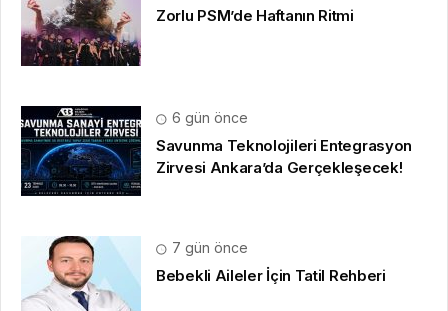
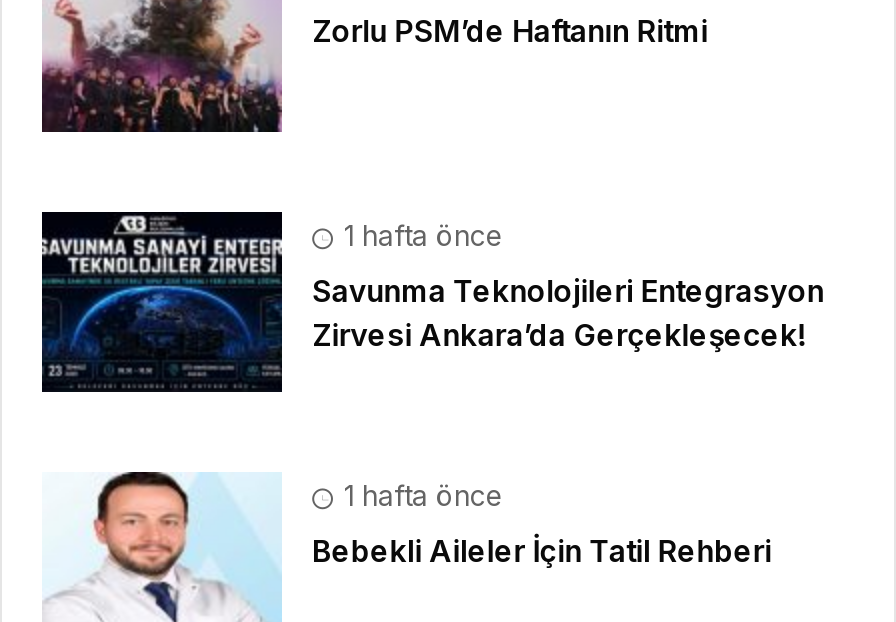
[168,109,248,126] 6 gün önce -> [336,219,504,253] 1 hafta önce
[168,239,248,256] 7 gün önce -> [336,479,504,513] 1 hafta önce

